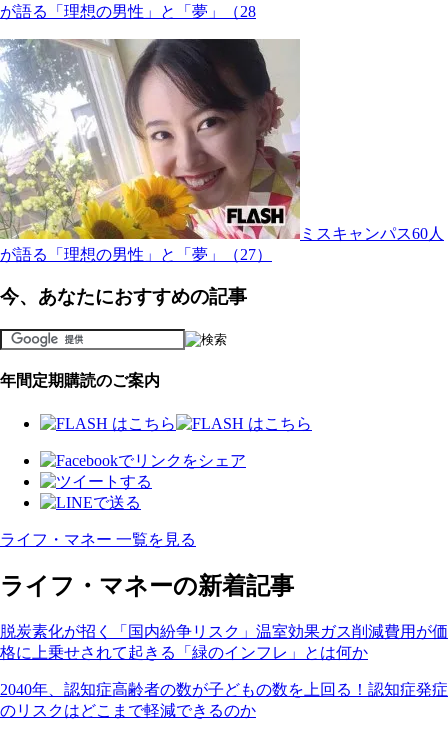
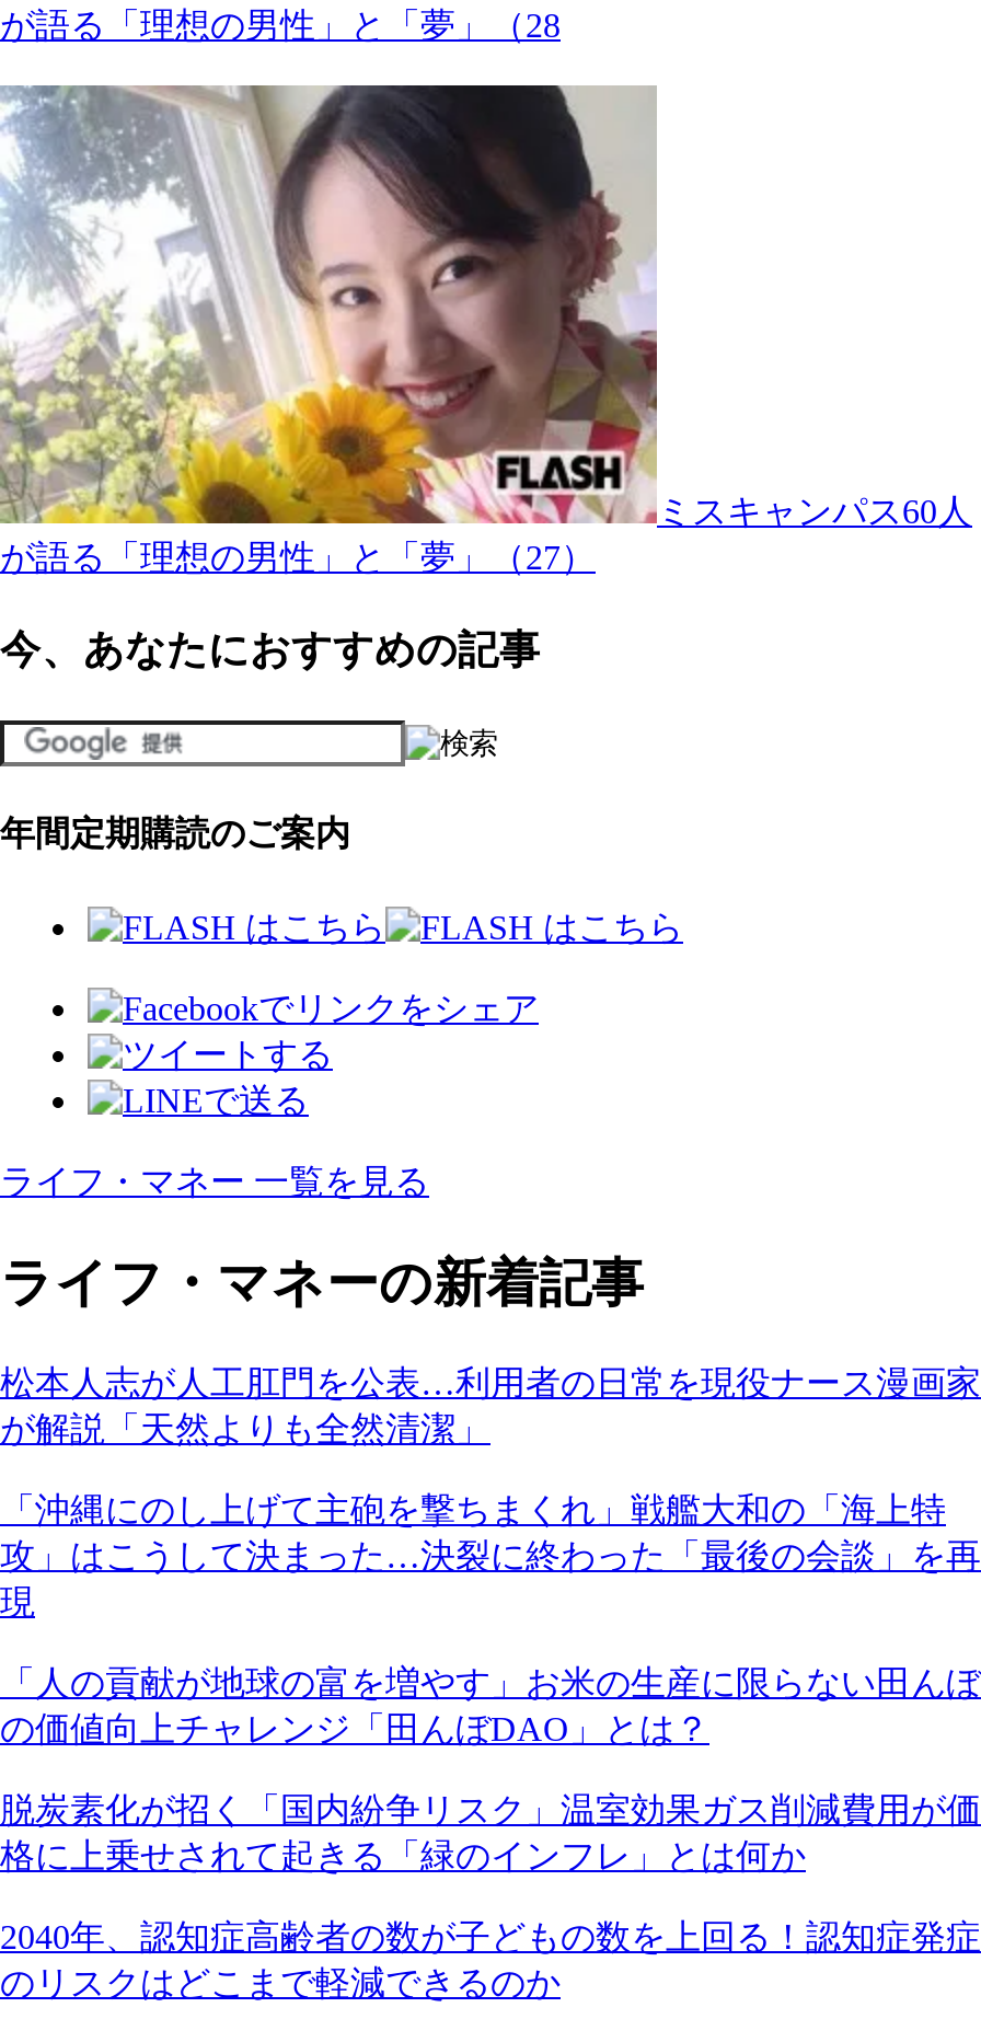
none -> [0,1365,981,1748] 松本人志が人工肛門を公表…利用者の日常を現役ナース漫画家 | が解説「天然よりも全然清潔」 | 「沖縄にのし上げて主砲を撃ちまくれ」戦艦大和の「海上特 | 攻」はこうして決まった…決裂に終わった「最後の会談」を再 | 現 | 「人の貢献が地球の富を増やす」お米の生産に限らない田んぼ | の価値向上チャレンジ「田んぼDAO」とは？

